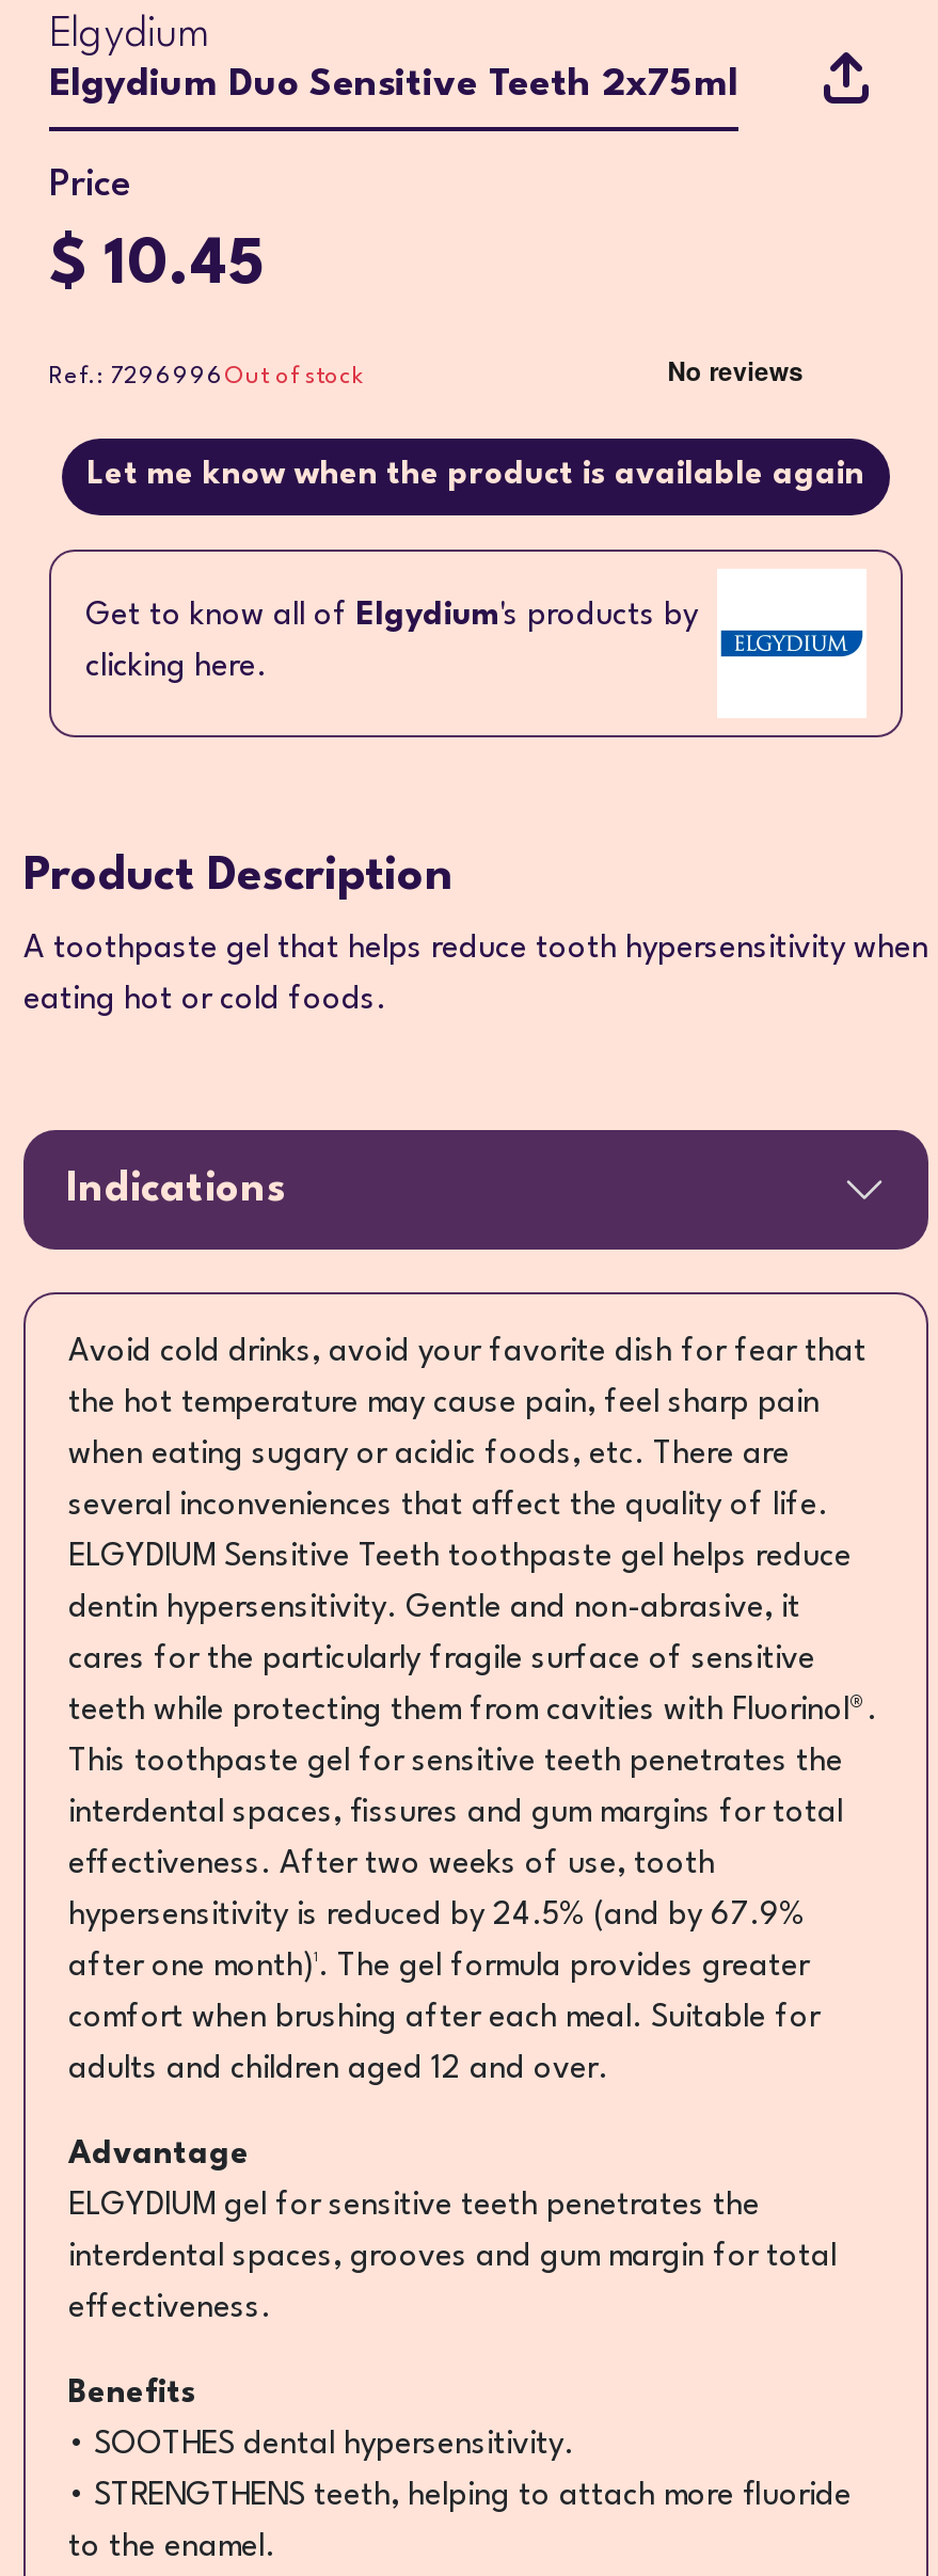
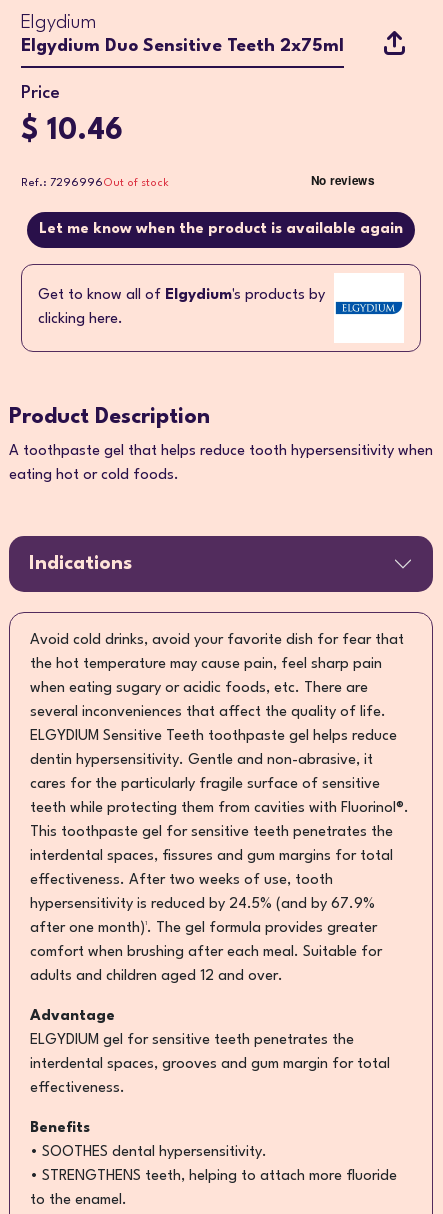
[49,237,265,299] $ 10.45 -> [21,117,123,146] $ 10.46

